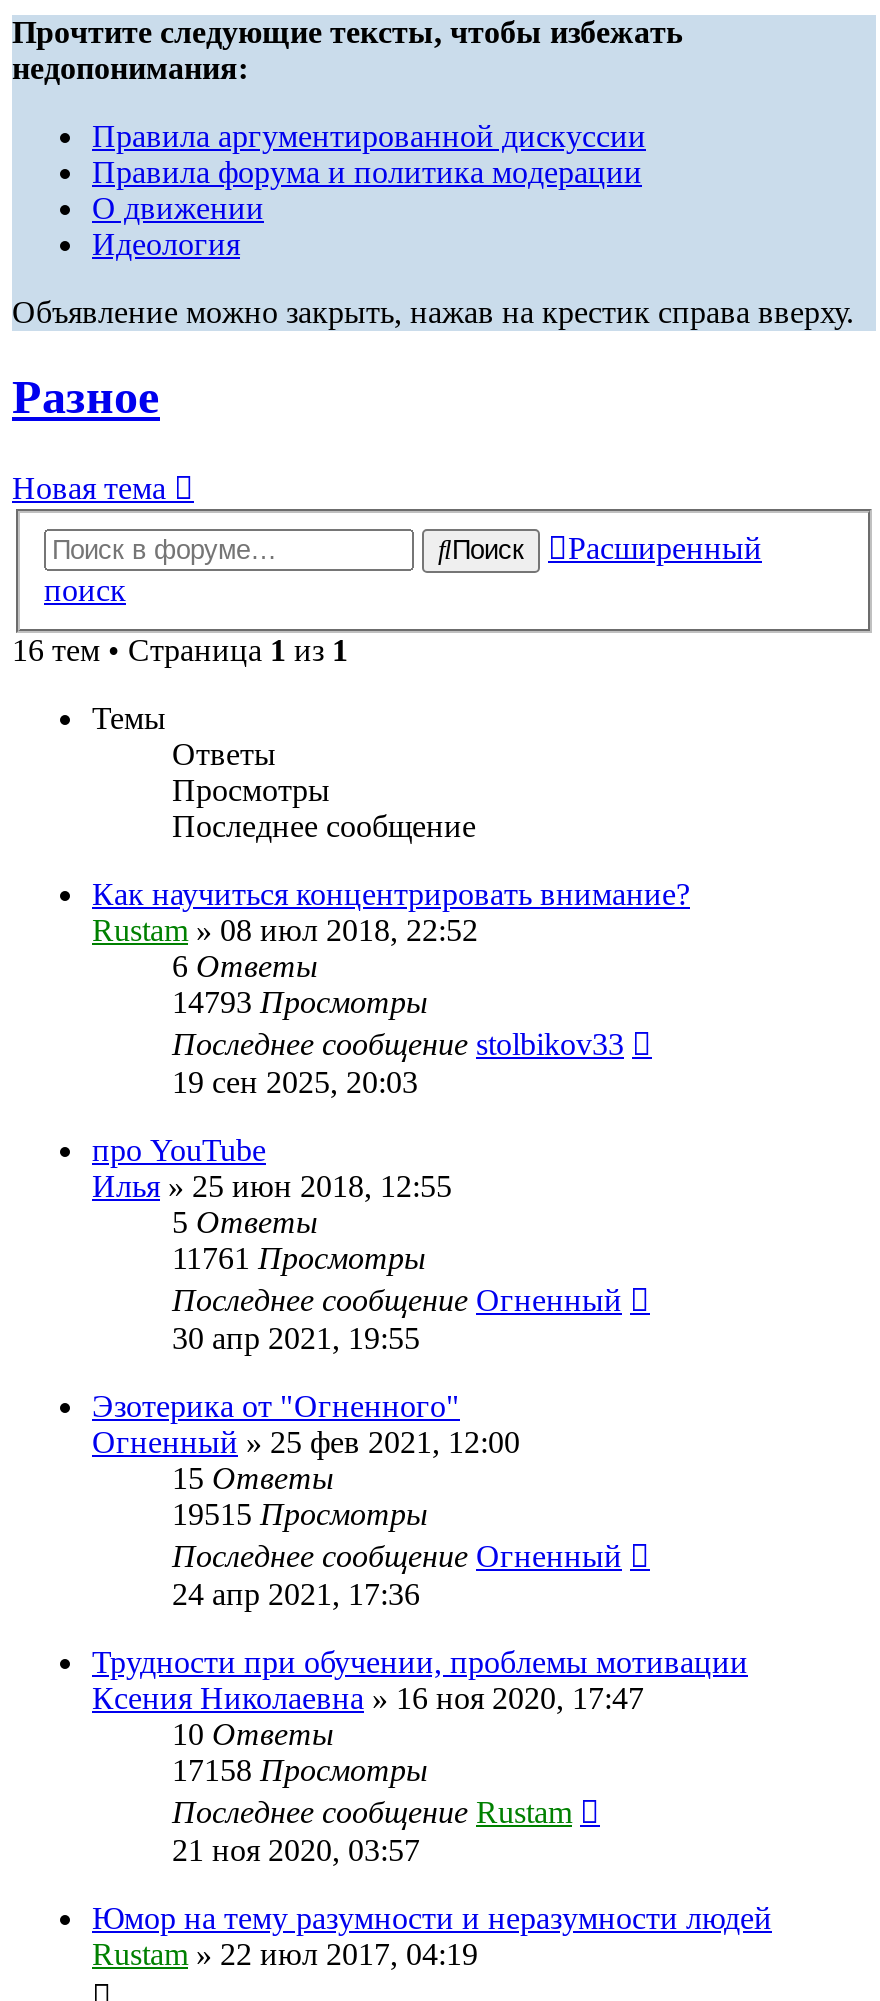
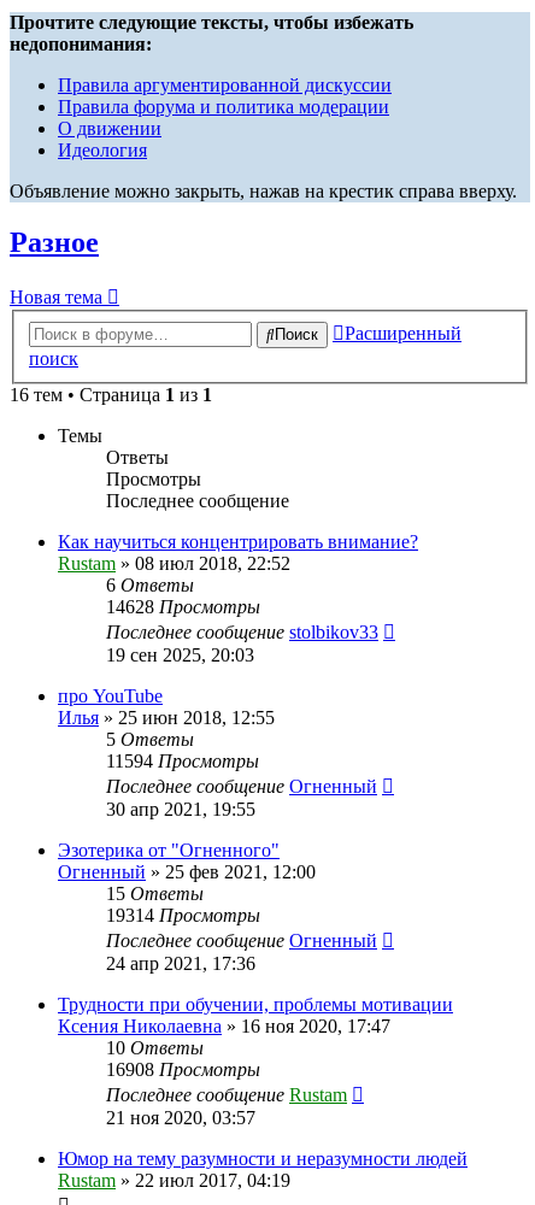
[172,985,428,1019] 14793 Просмотры -> [106,596,260,617] 14628 Просмотры
[172,1241,426,1275] 11761 Просмотры -> [106,751,259,771] 11594 Просмотры
[172,1497,428,1531] 19515 Просмотры -> [106,905,260,925] 19314 Просмотры
[172,1753,428,1787] 17158 Просмотры -> [106,1059,260,1080] 16908 Просмотры

